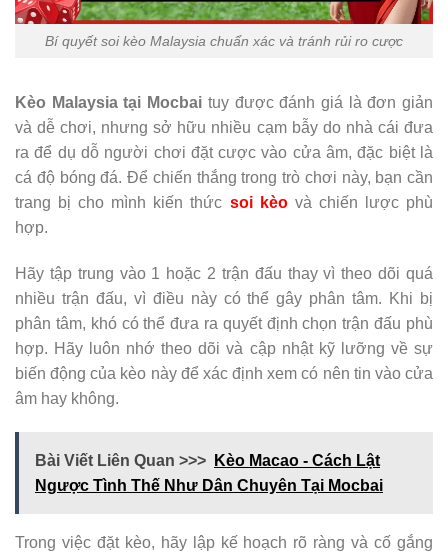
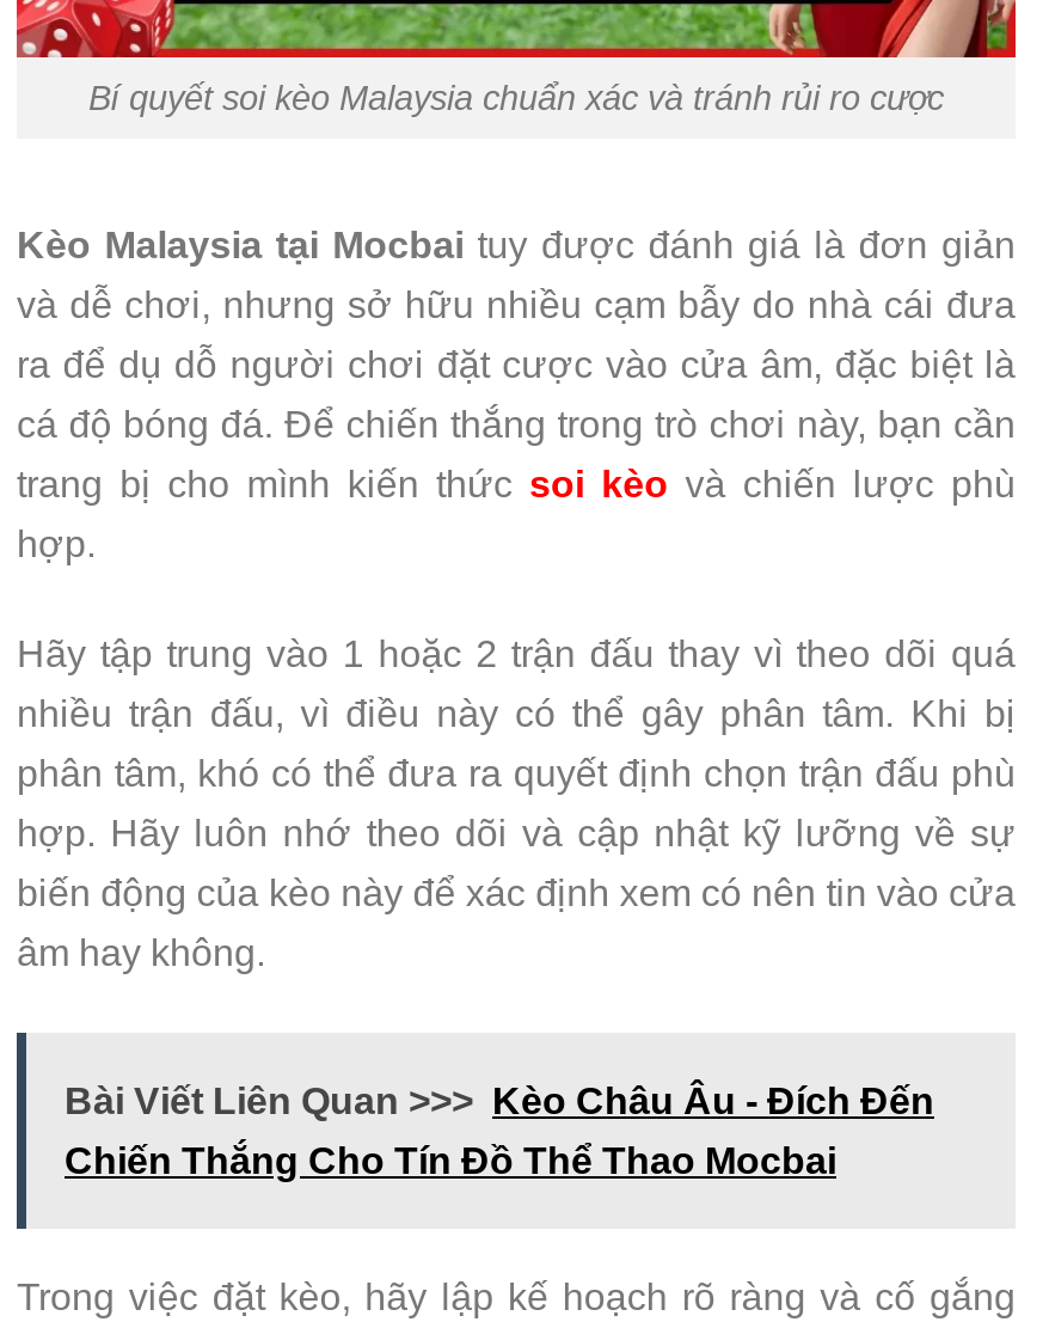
[35,452,380,469] Bài Viết Liên Quan >>> Kèo Macao - Cách Lật -> [65,1080,934,1121] Bài Viết Liên Quan >>> Kèo Châu Âu - Đích Đến
[35,477,383,494] Ngược Tình Thế Như Dân Chuyên Tại Mocbai -> [65,1140,836,1181] Chiến Thắng Cho Tín Đồ Thể Thao Mocbai

